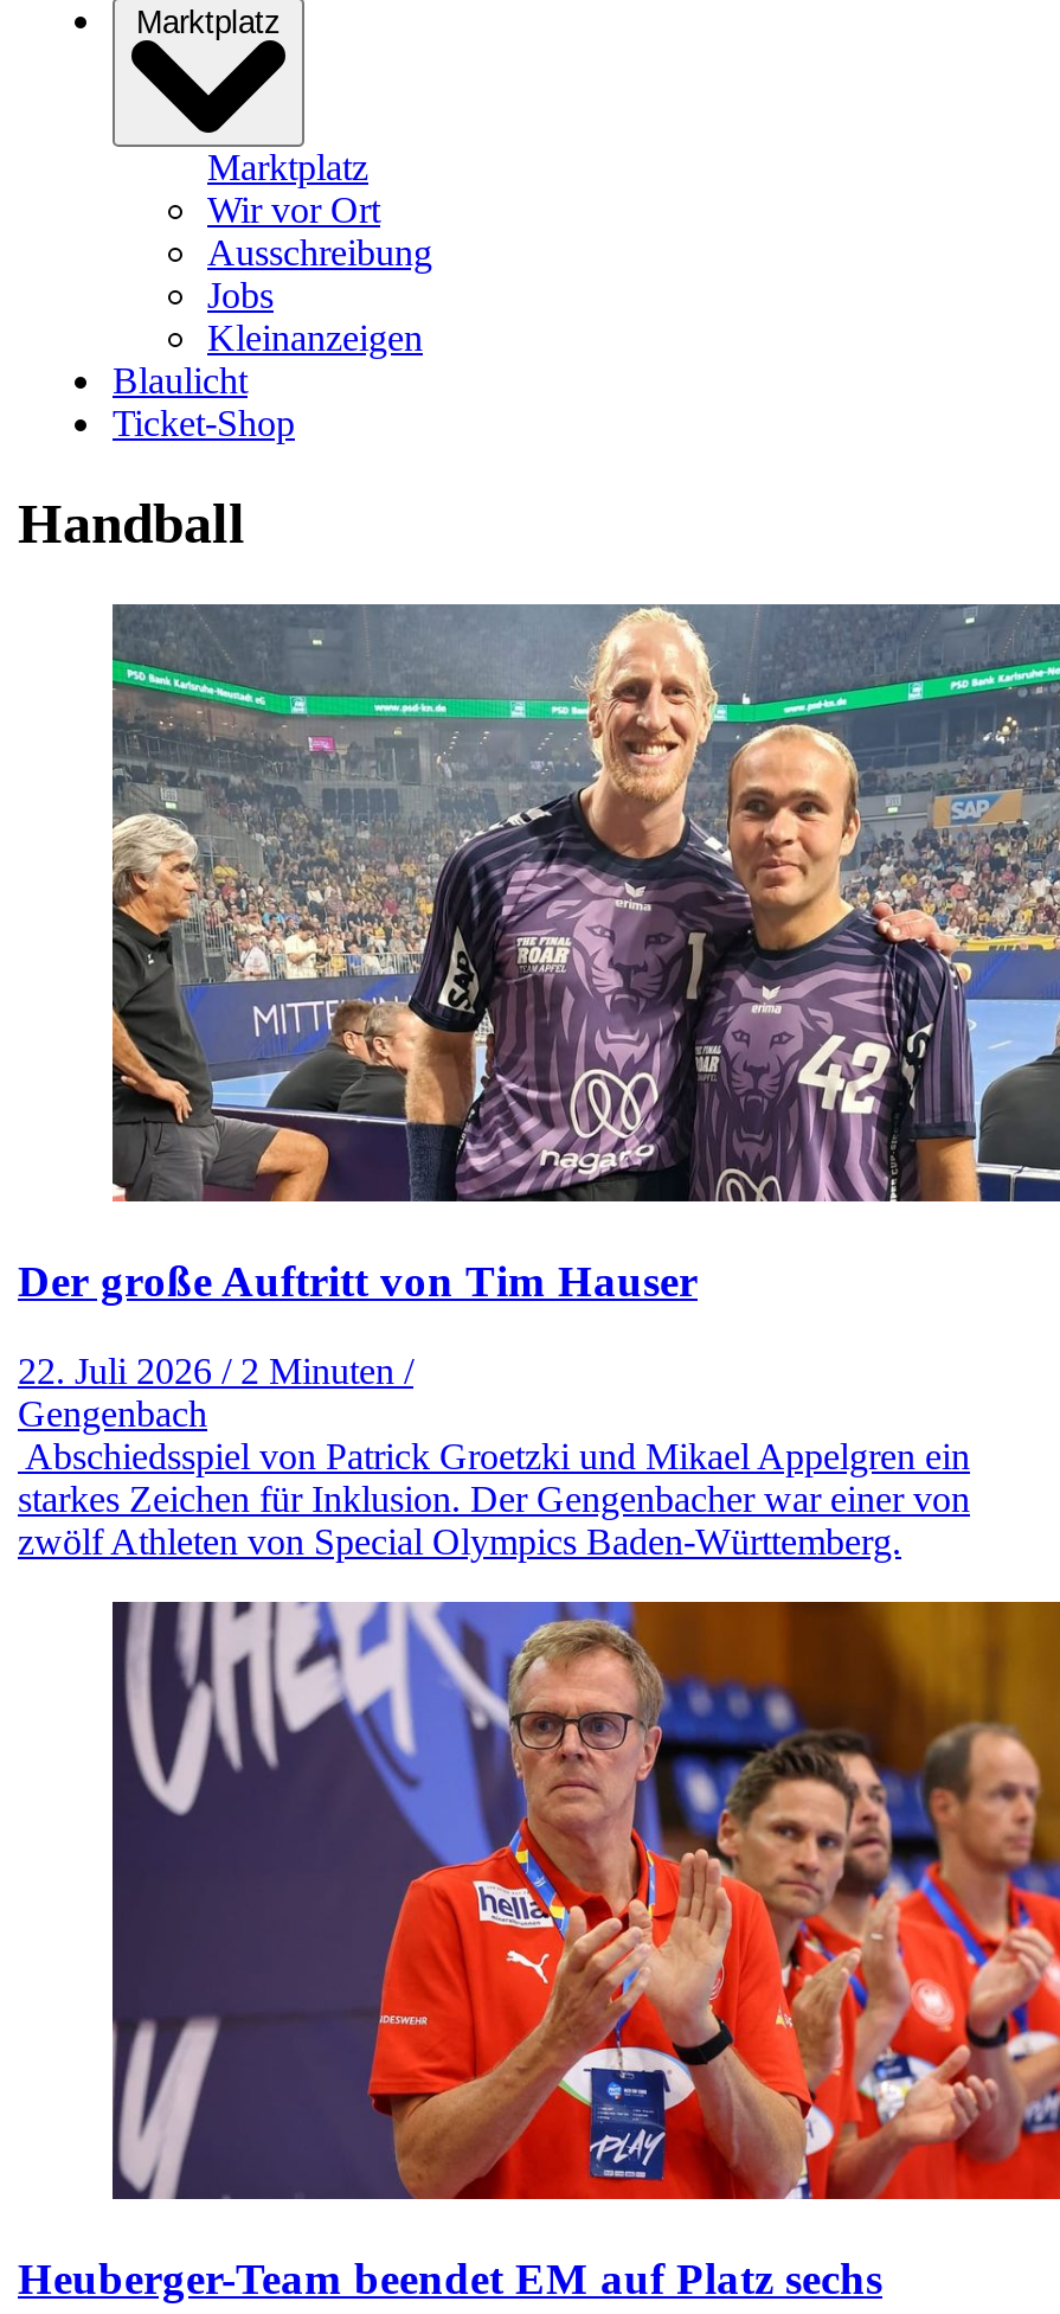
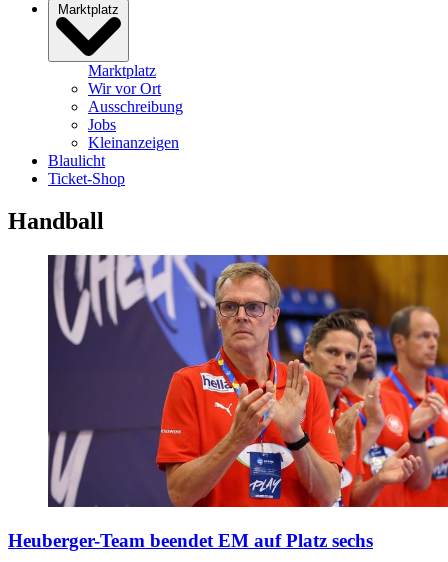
[18,602,1053,1563] [image] | Der große Auftritt von Tim Hauser | 22. Juli 2026 / 2 Minuten / | Gengenbach | Abschiedsspiel von Patrick Groetzki und Mikael Appelgren ein | starkes Zeichen für Inklusion. Der Gengenbacher war einer von | zwölf Athleten von Special Olympics Baden-Württemberg. -> none

